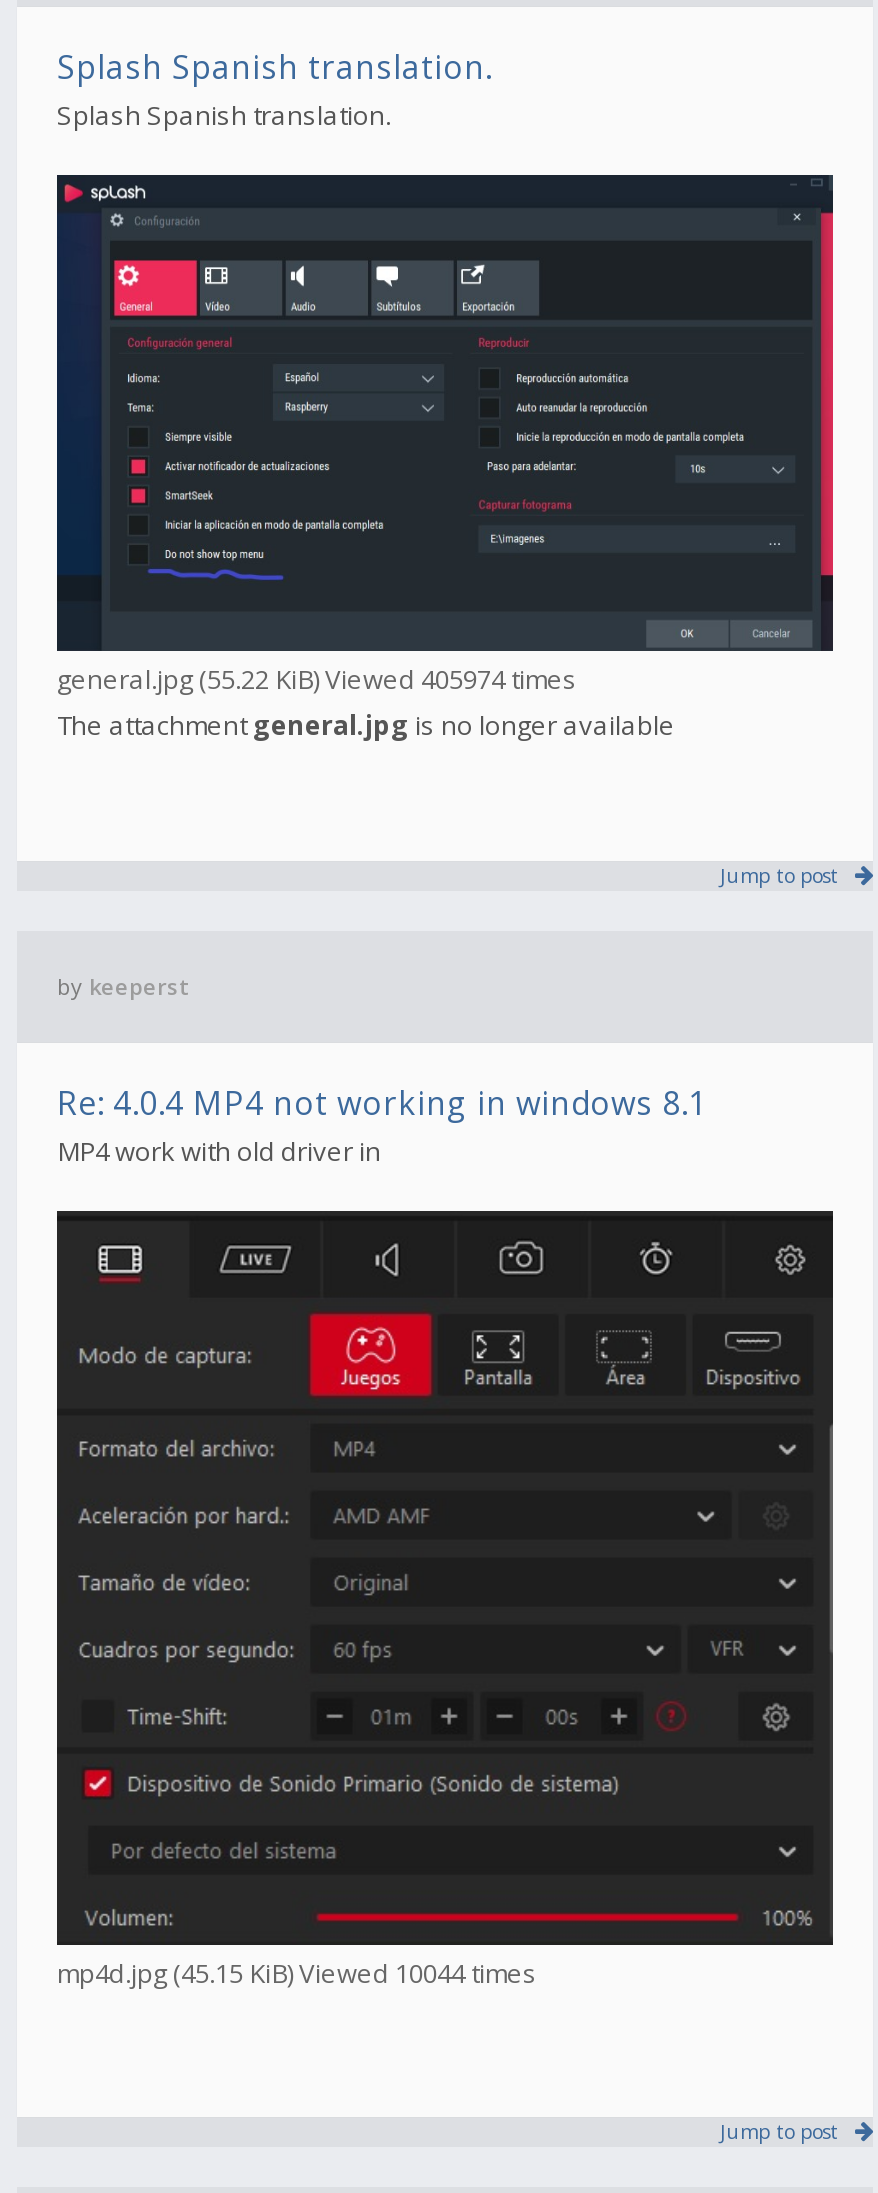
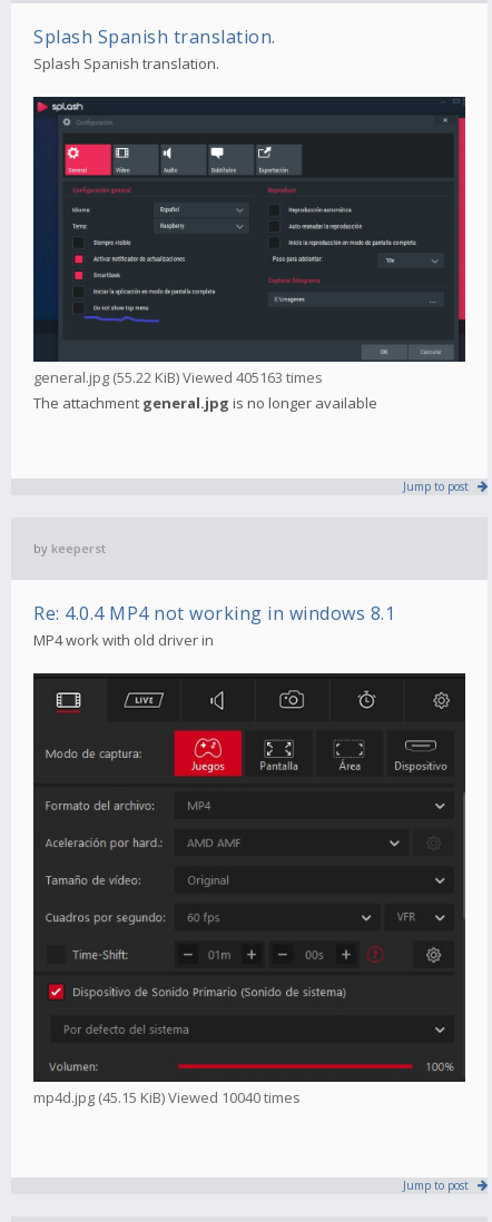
[57,662,577,698] general.jpg (55.22 KiB) Viewed 405974 times -> [33,368,323,388] general.jpg (55.22 KiB) Viewed 405163 times
[57,1955,537,1991] mp4d.jpg (45.15 KiB) Viewed 10044 times -> [33,1087,301,1107] mp4d.jpg (45.15 KiB) Viewed 10040 times

